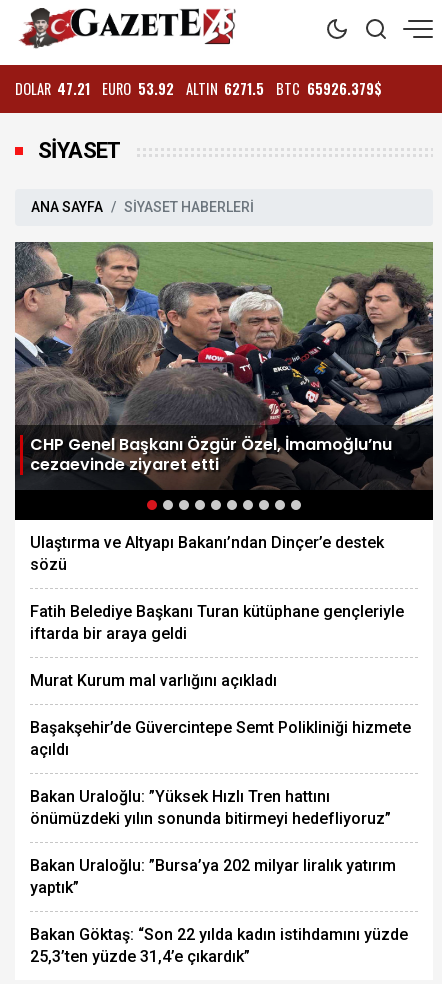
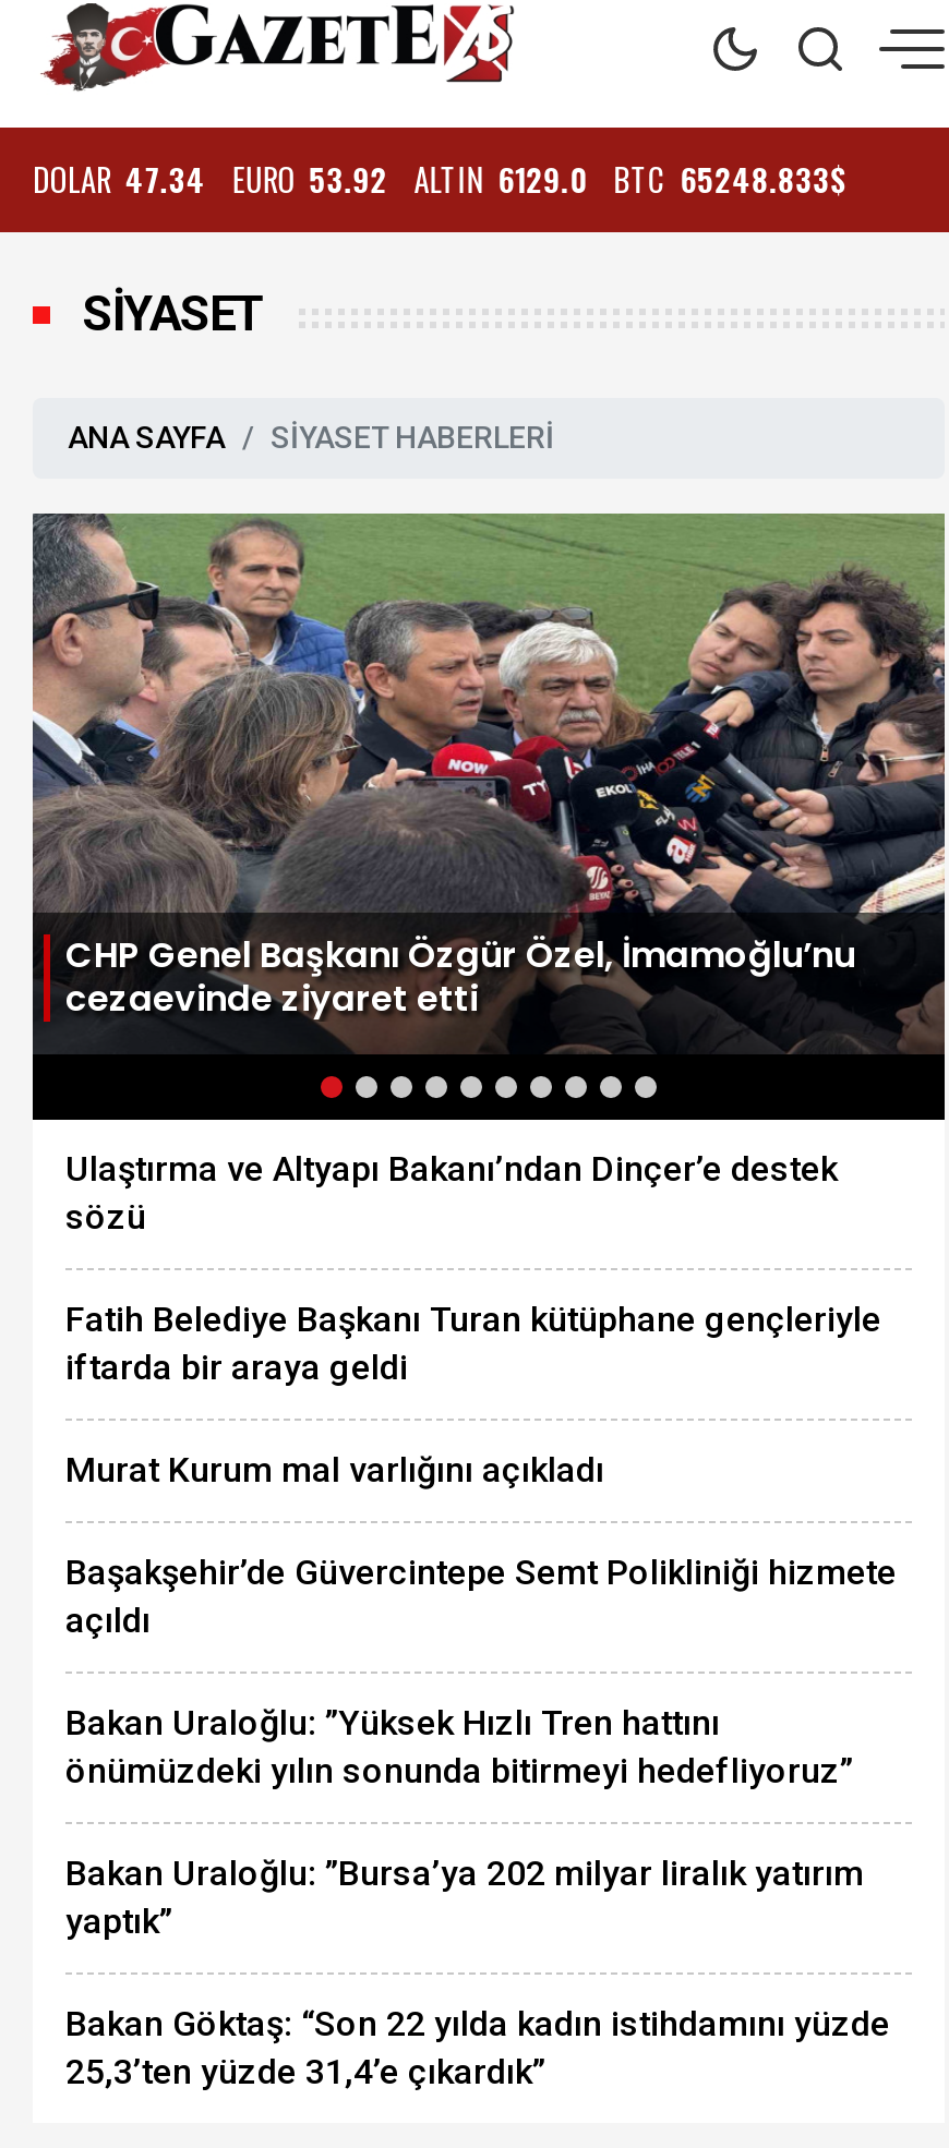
[15,78,382,99] DOLAR 47.21 EURO 53.92 ALTIN 6271.5 BTC 65926.379$ -> [33,156,848,202] DOLAR 47.34 EURO 53.92 ALTIN 6129.0 BTC 65248.833$

